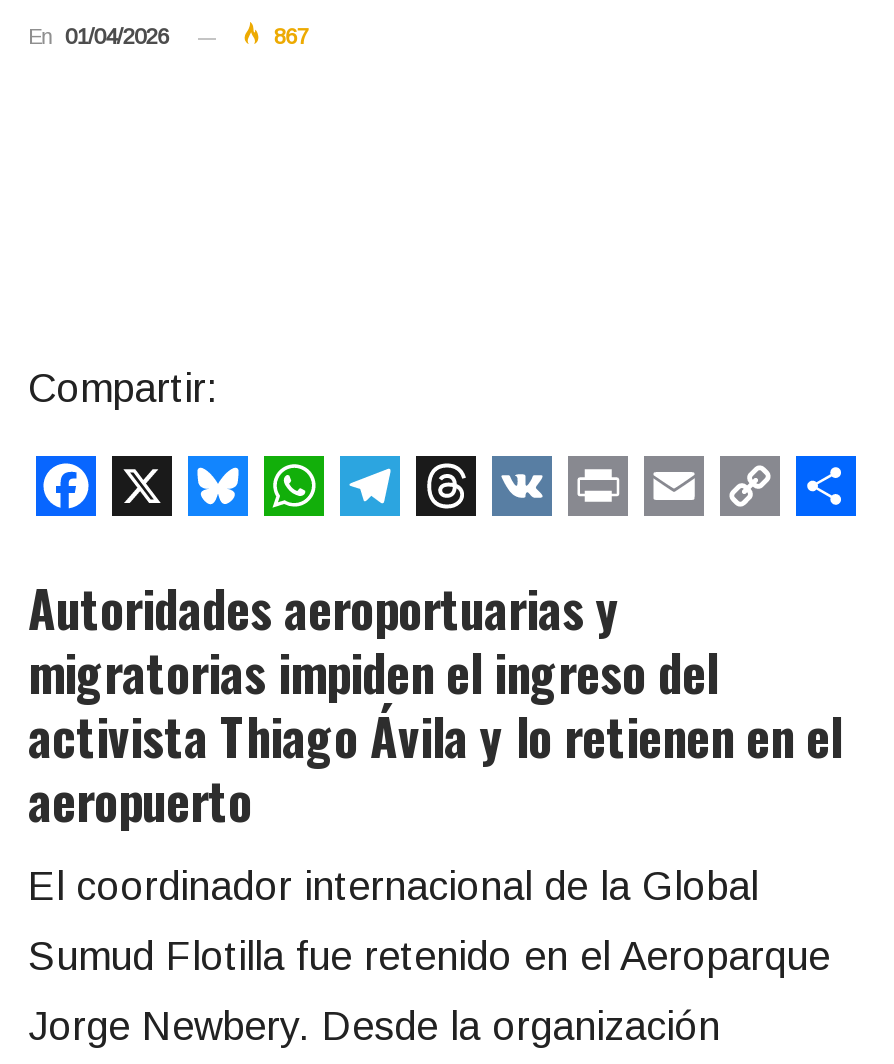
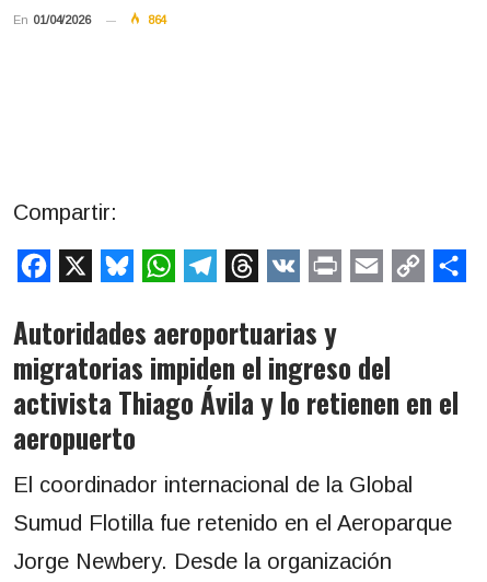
[268,24,308,48] 867 -> [144,13,167,26] 864

